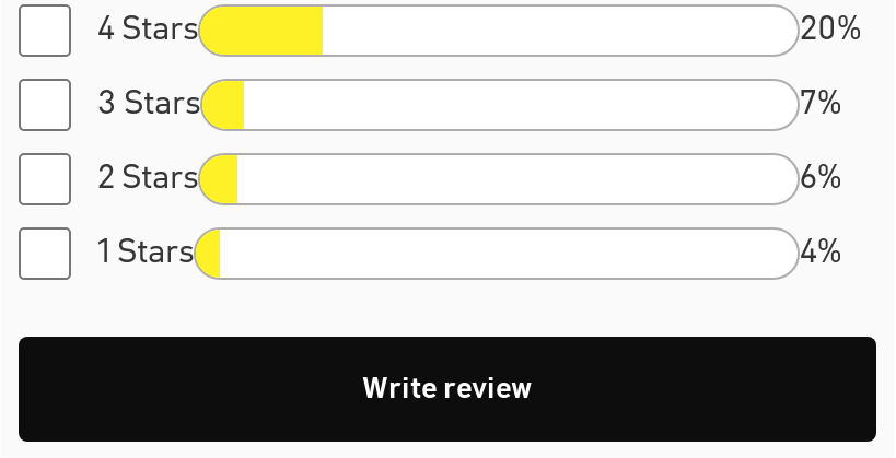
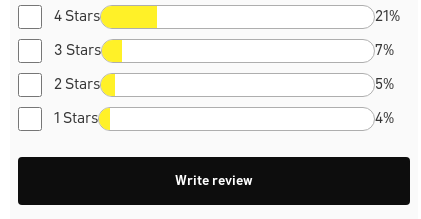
[800,14,861,49] 20% -> [375,9,400,25] 21%
[800,162,841,197] 6% -> [375,77,394,93] 5%

